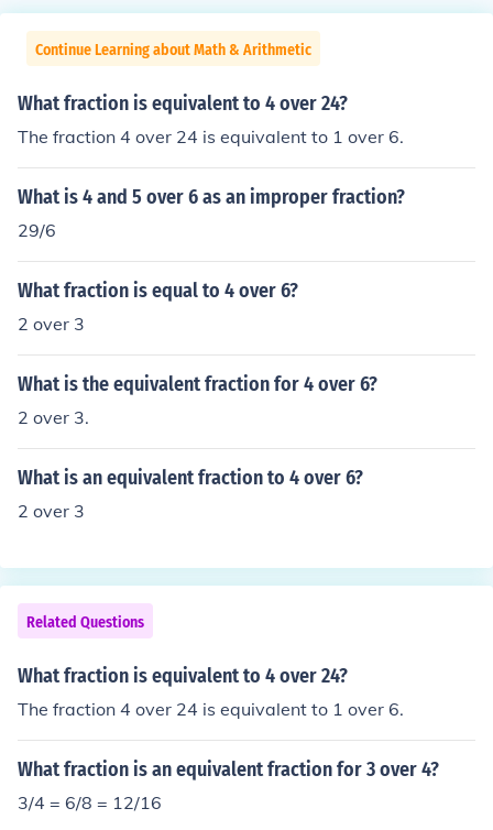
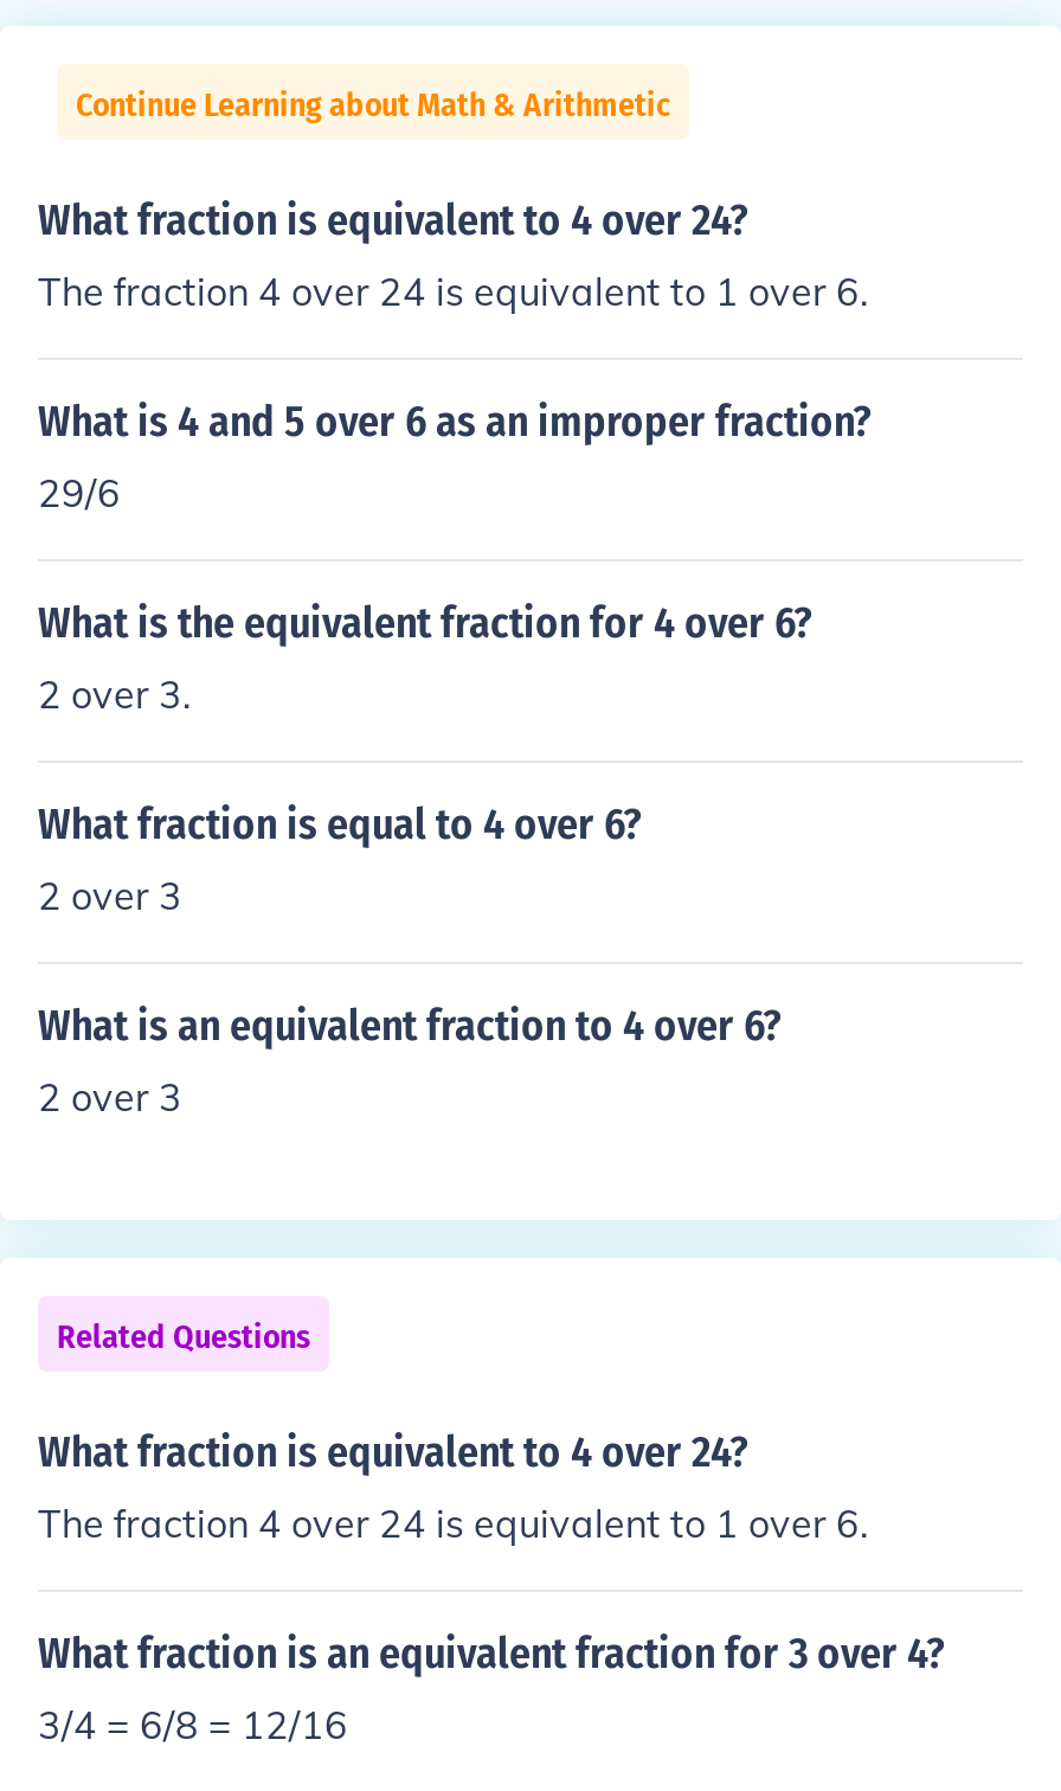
moved [18,279,298,335] -> [38,798,642,919]: What fraction is equal to 4 over 6? | 2 over 3
moved [18,372,377,428] -> [38,597,812,718]: What is the equivalent fraction for 4 over 6? | 2 over 3.

